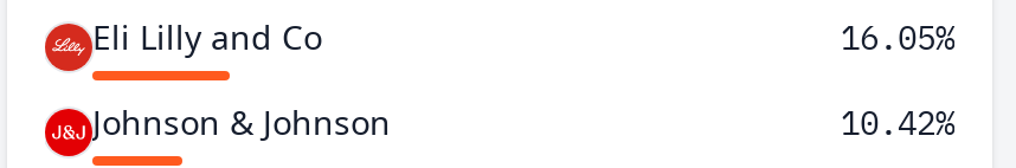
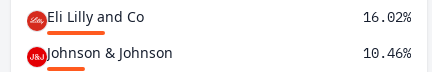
[841,17,954,59] 16.05% -> [363,8,411,26] 16.02%
[841,102,954,144] 10.42% -> [363,44,411,62] 10.46%

